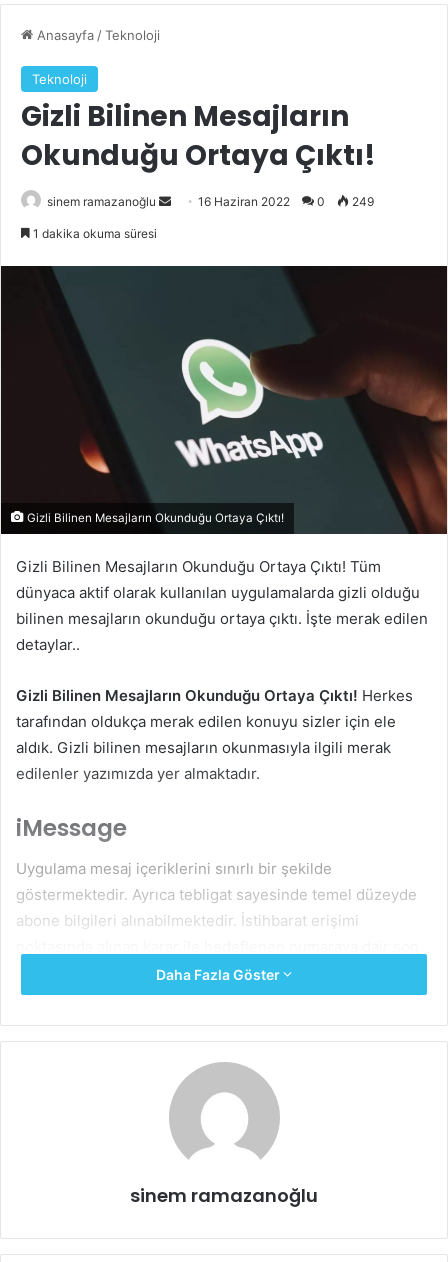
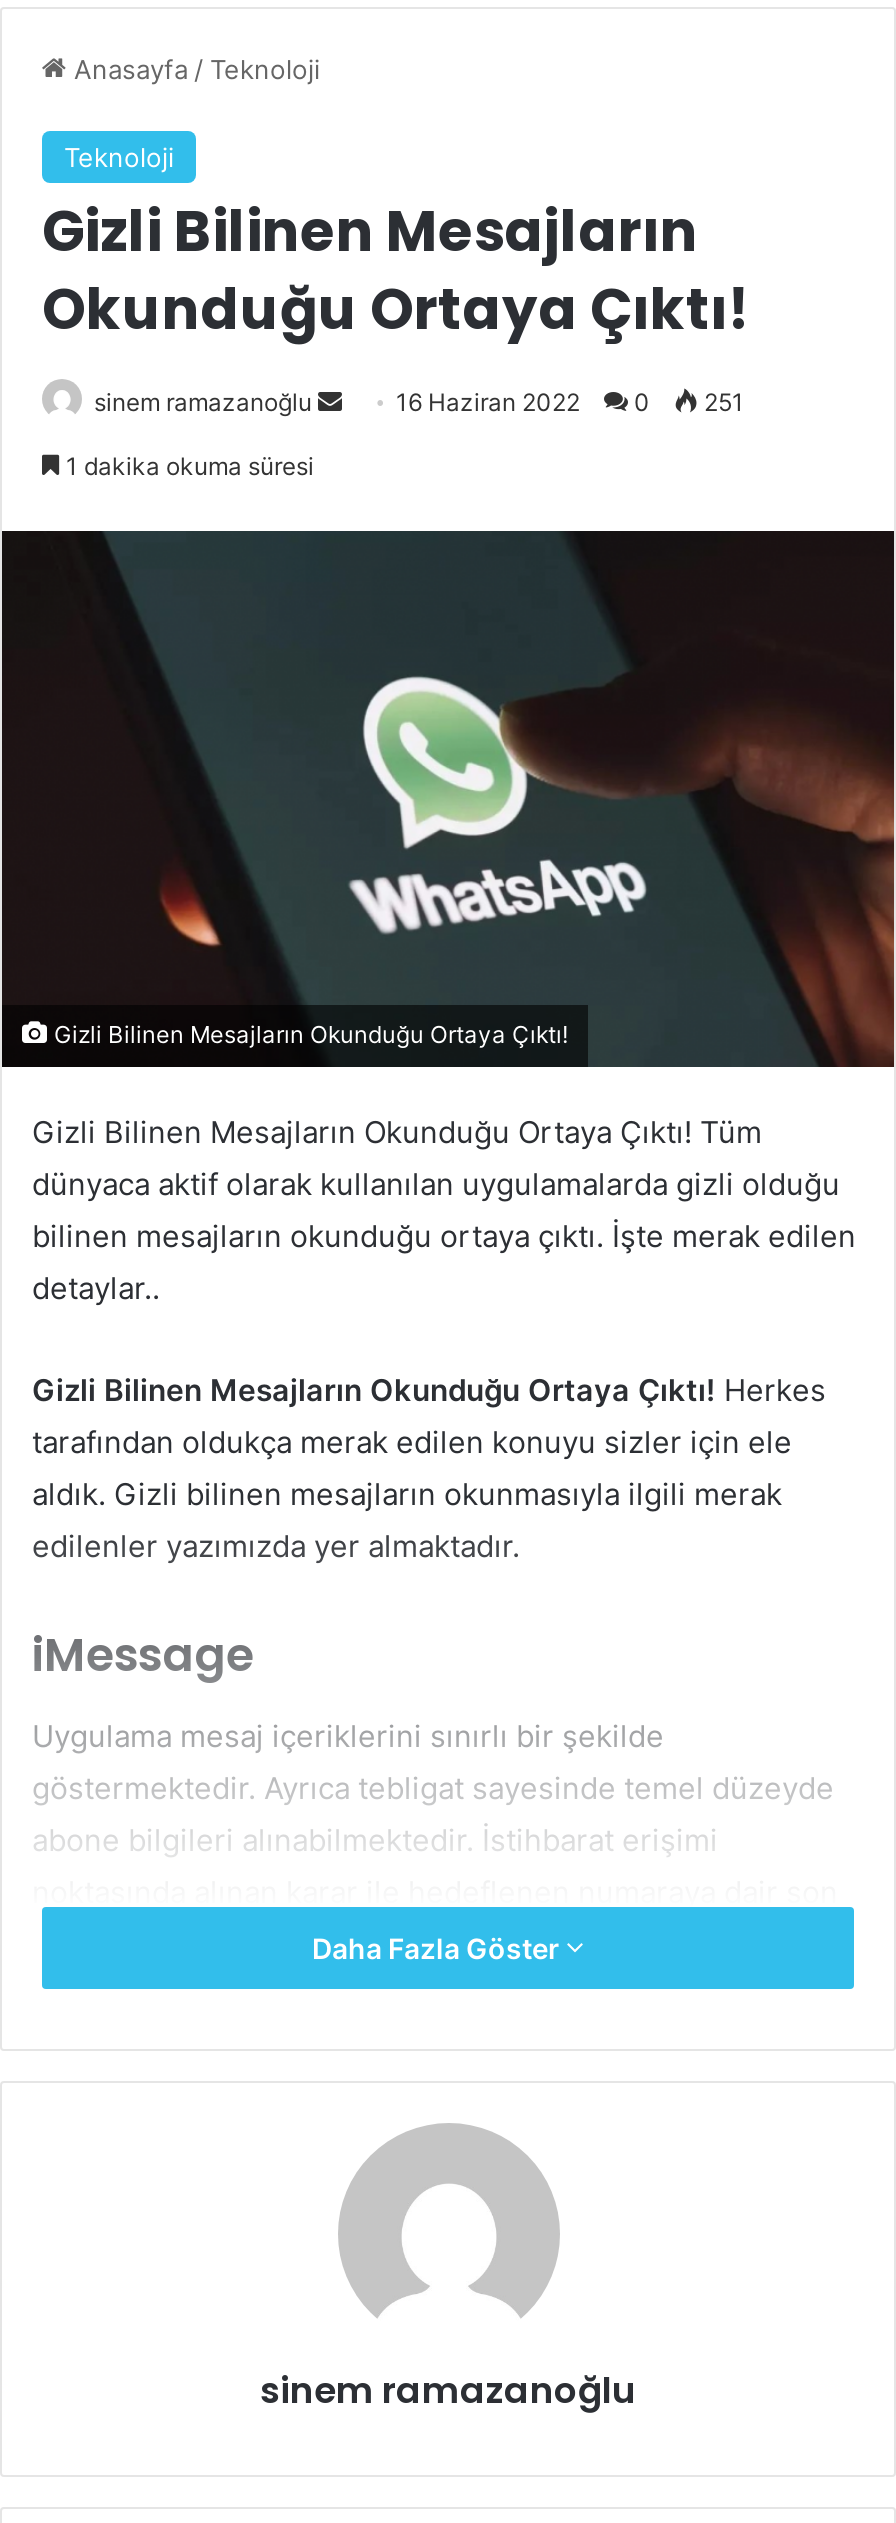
[349,194,374,209] 249 -> [698,386,744,416] 251

